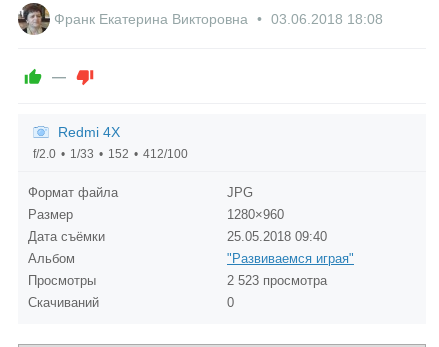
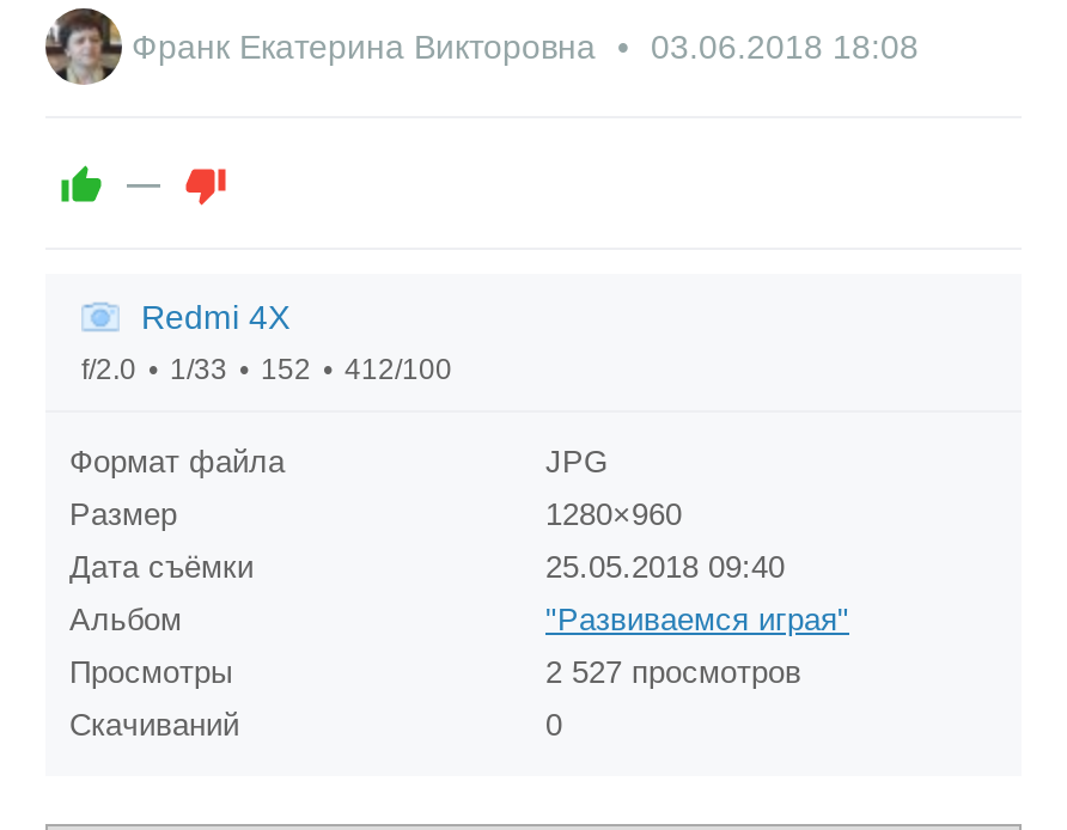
[227,273,327,288] 2 523 просмотра -> [545,654,801,690] 2 527 просмотров

